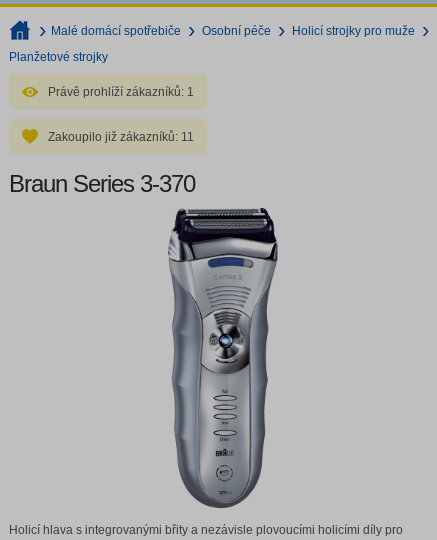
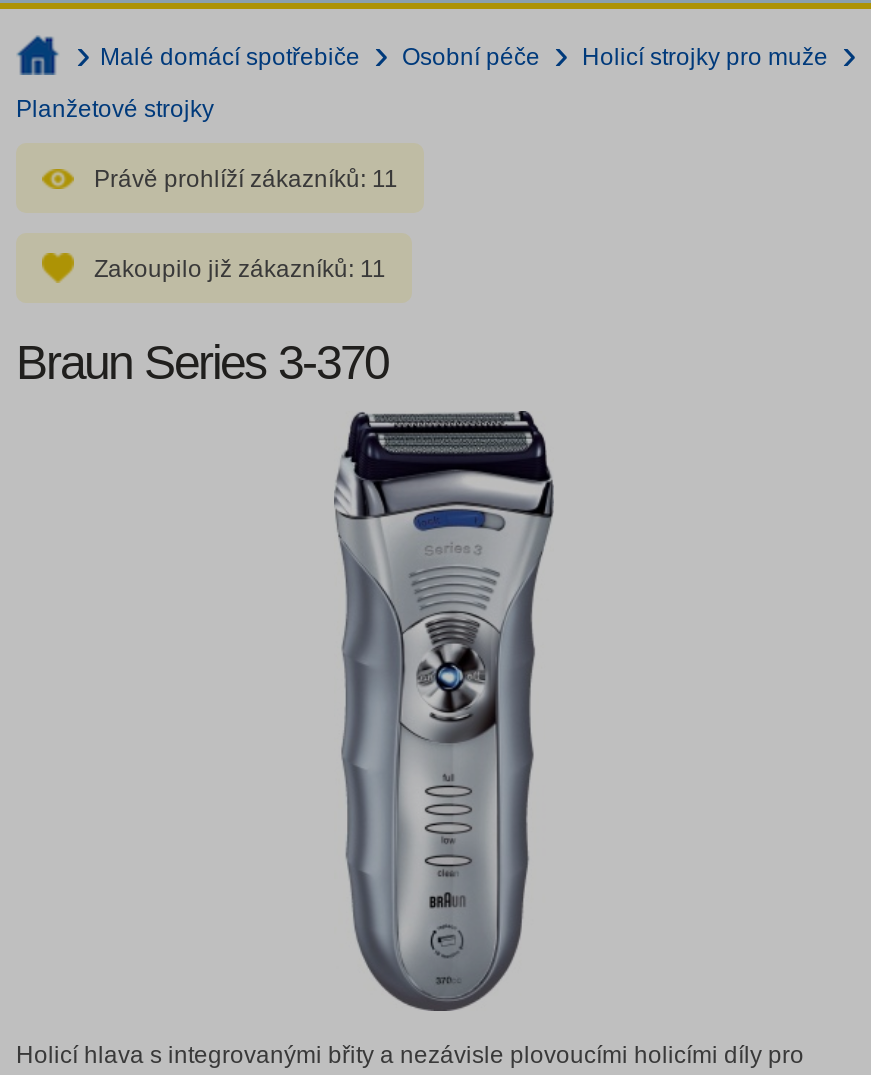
[48,85,194,99] Právě prohlíží zákazníků: 1 -> [94,165,398,193] Právě prohlíží zákazníků: 11

